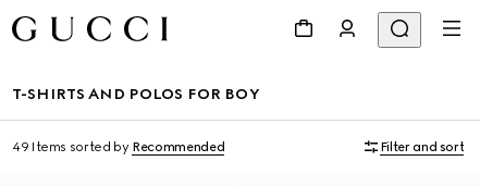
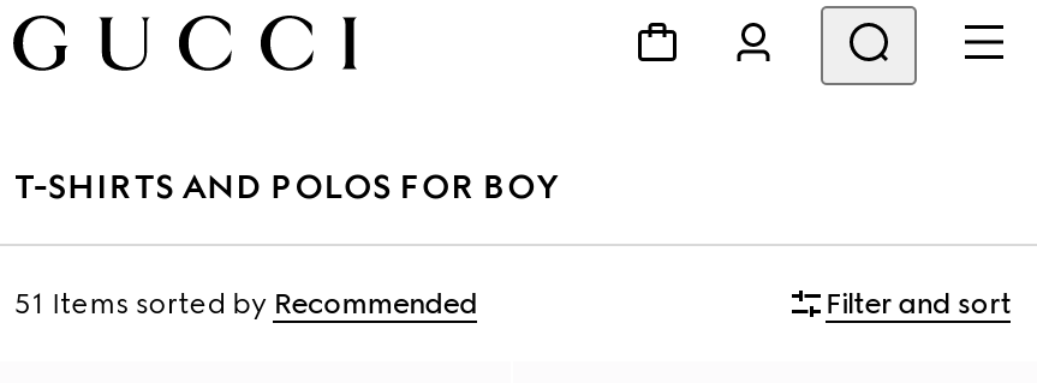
[12,139,224,154] 49 Items sorted by Recommended -> [13,287,478,321] 51 Items sorted by Recommended

